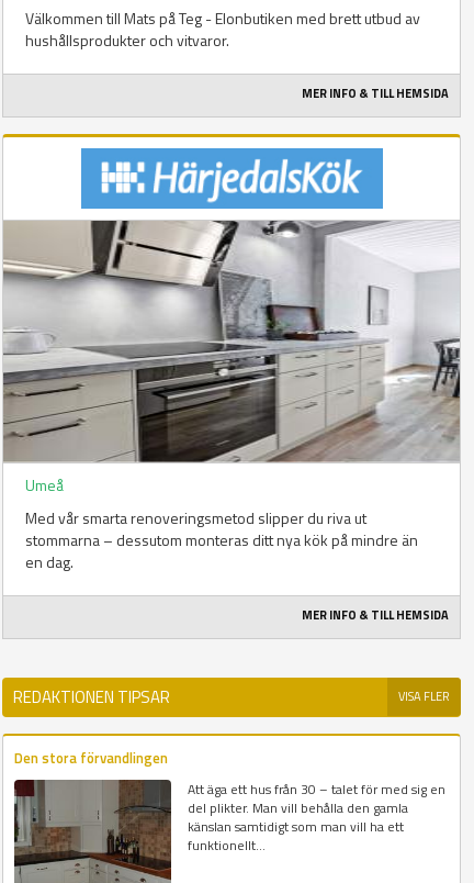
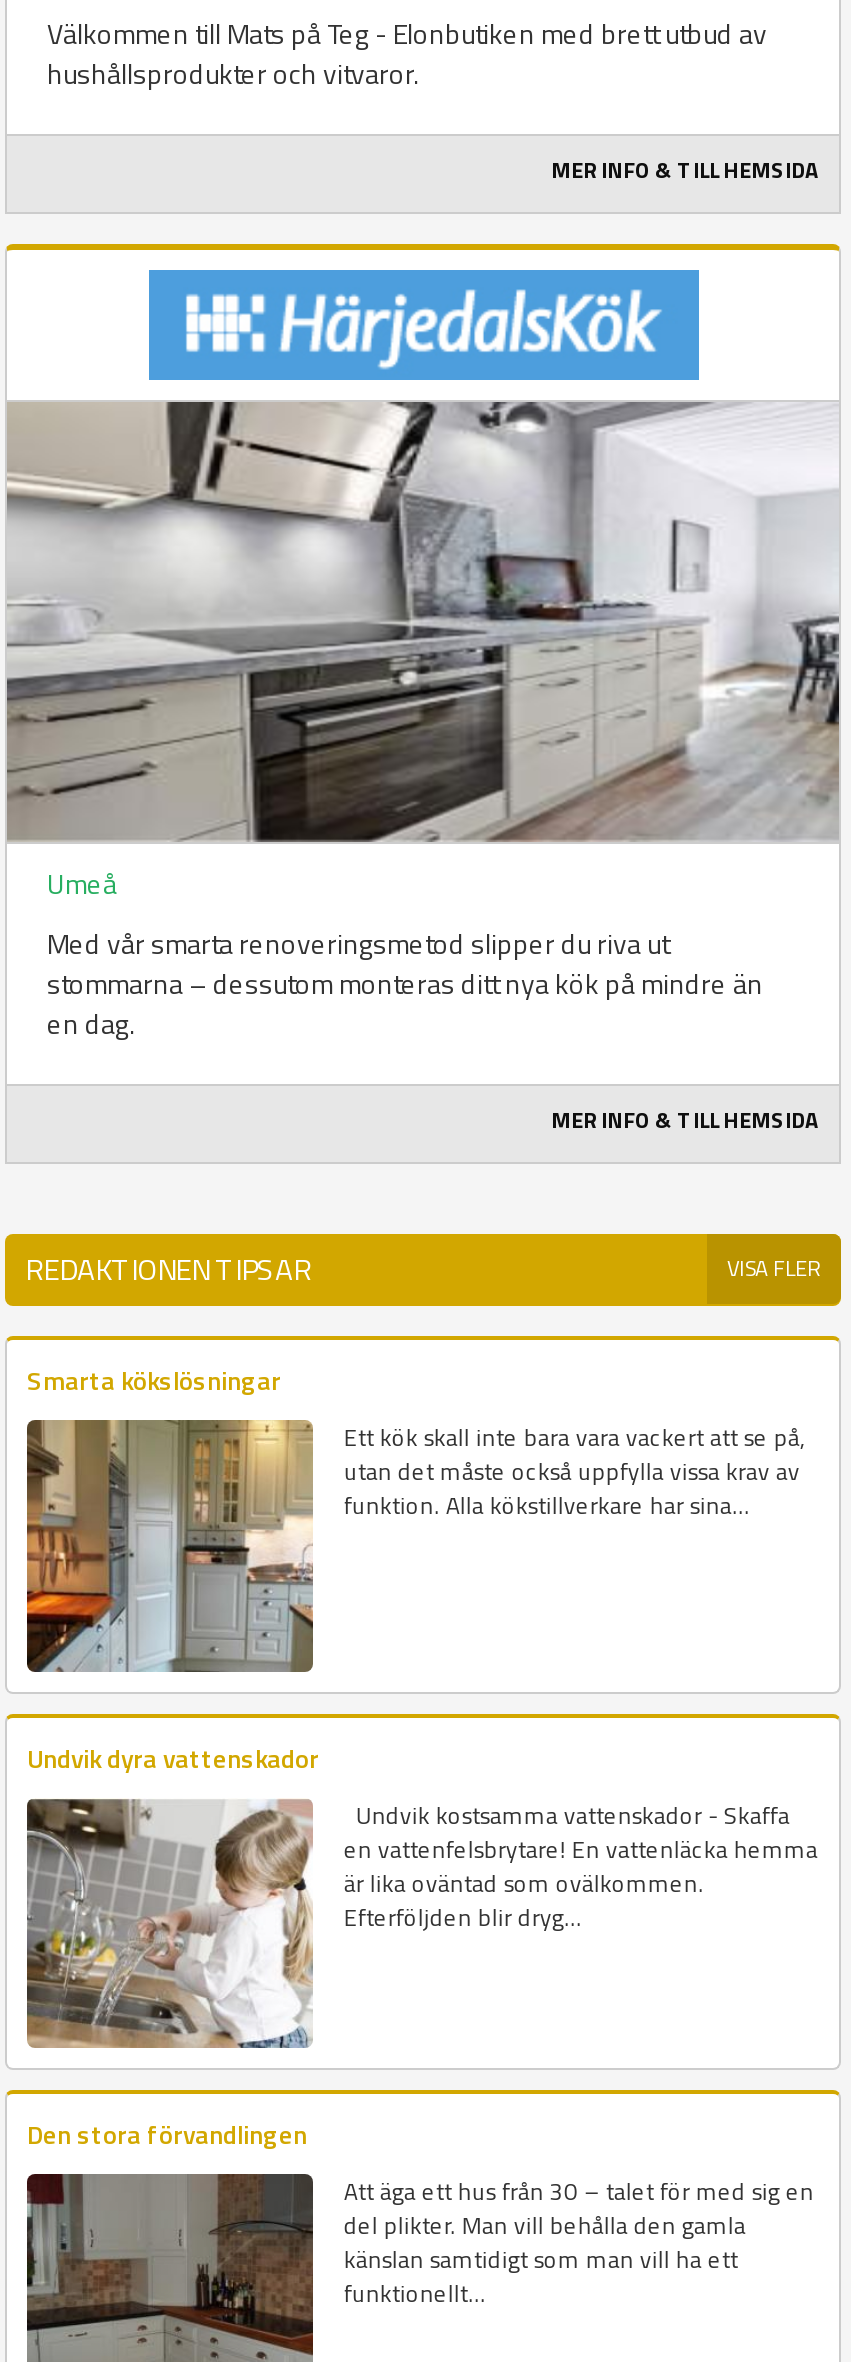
none -> [25,1360,806,1674] [image] | Smarta kökslösningar | Ett kök skall inte bara vara vackert att se på, | utan det måste också uppfylla vissa krav av | funktion. Alla kökstillverkare har sina...
none -> [27,1737,818,2060] [image] | Undvik dyra vattenskador | Undvik kostsamma vattenskador - Skaffa | en vattenfelsbrytare! En vattenläcka hemma | är lika oväntad som ovälkommen. | Efterföljden blir dryg...

